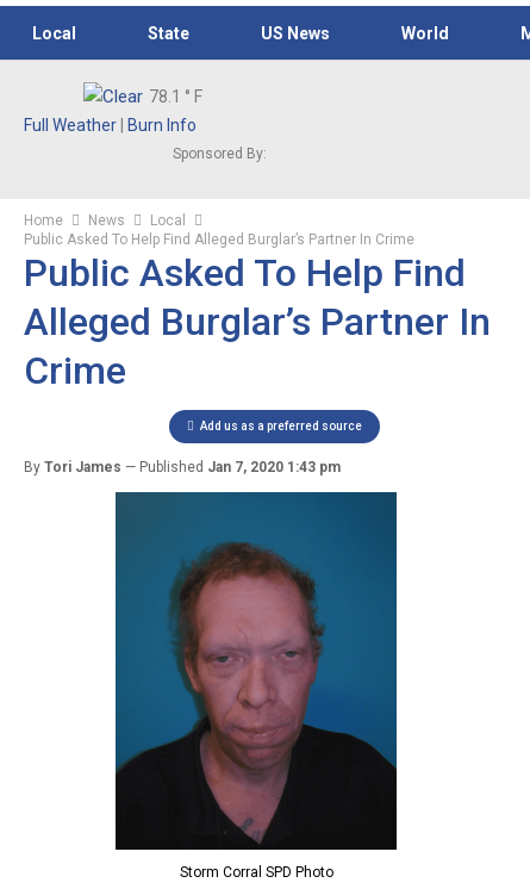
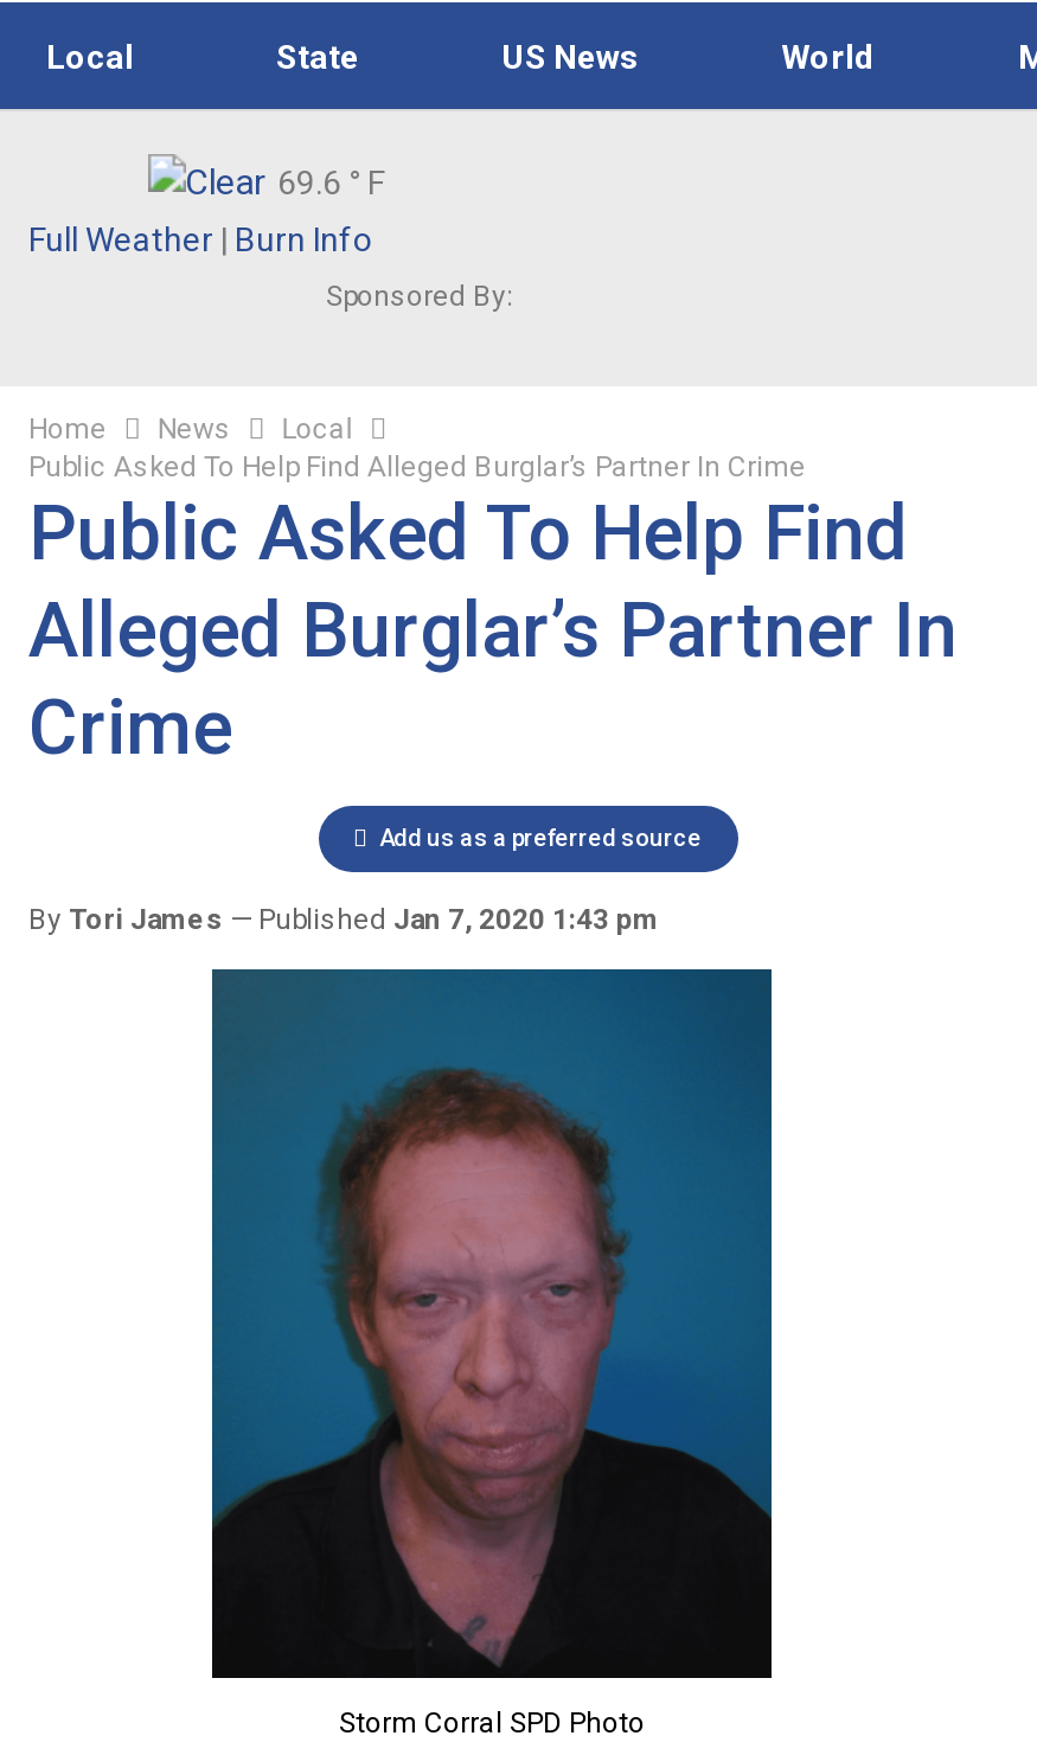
[148,87,202,106] 78.1 ° F -> [277,164,384,201] 69.6 ° F

